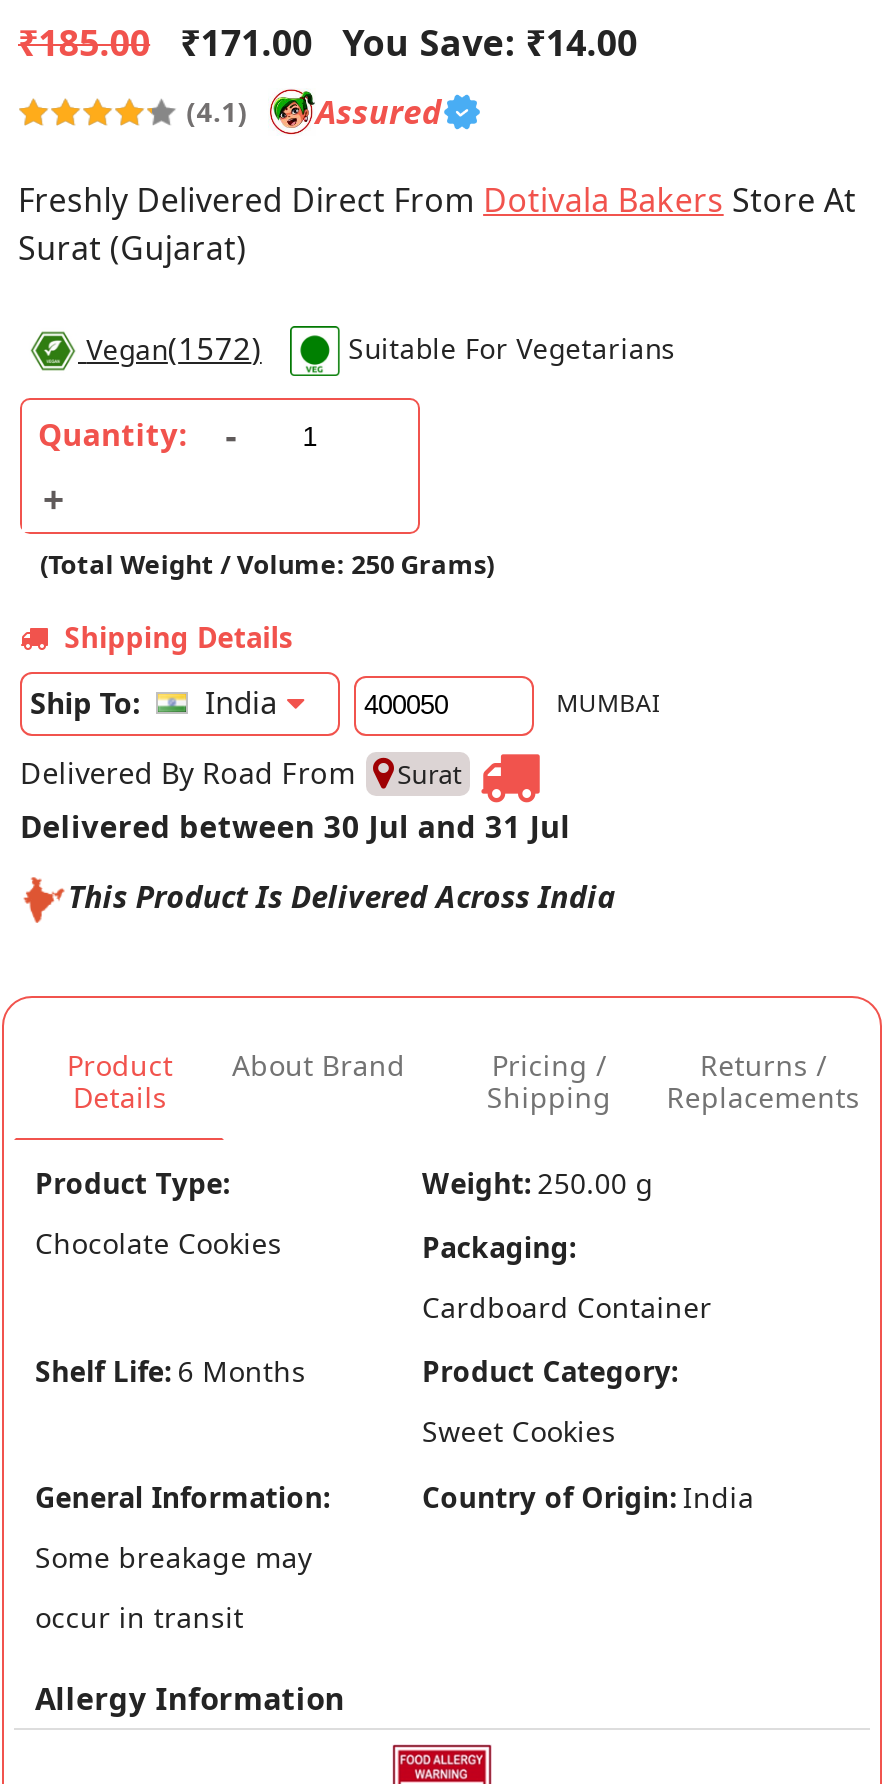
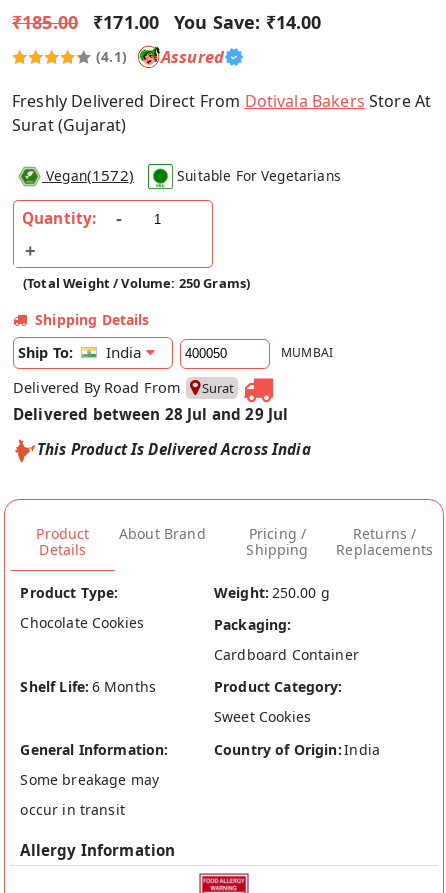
[20,806,571,846] Delivered between 30 Jul and 31 Jul -> [13,404,288,424] Delivered between 28 Jul and 29 Jul

